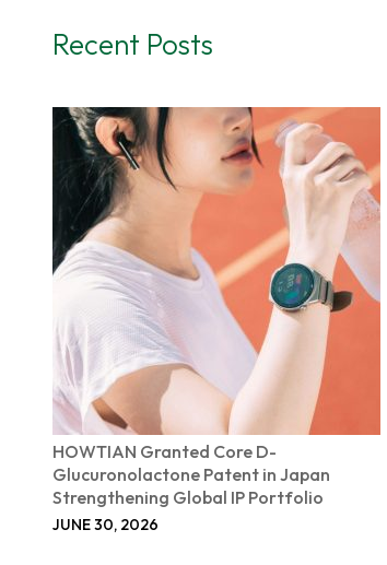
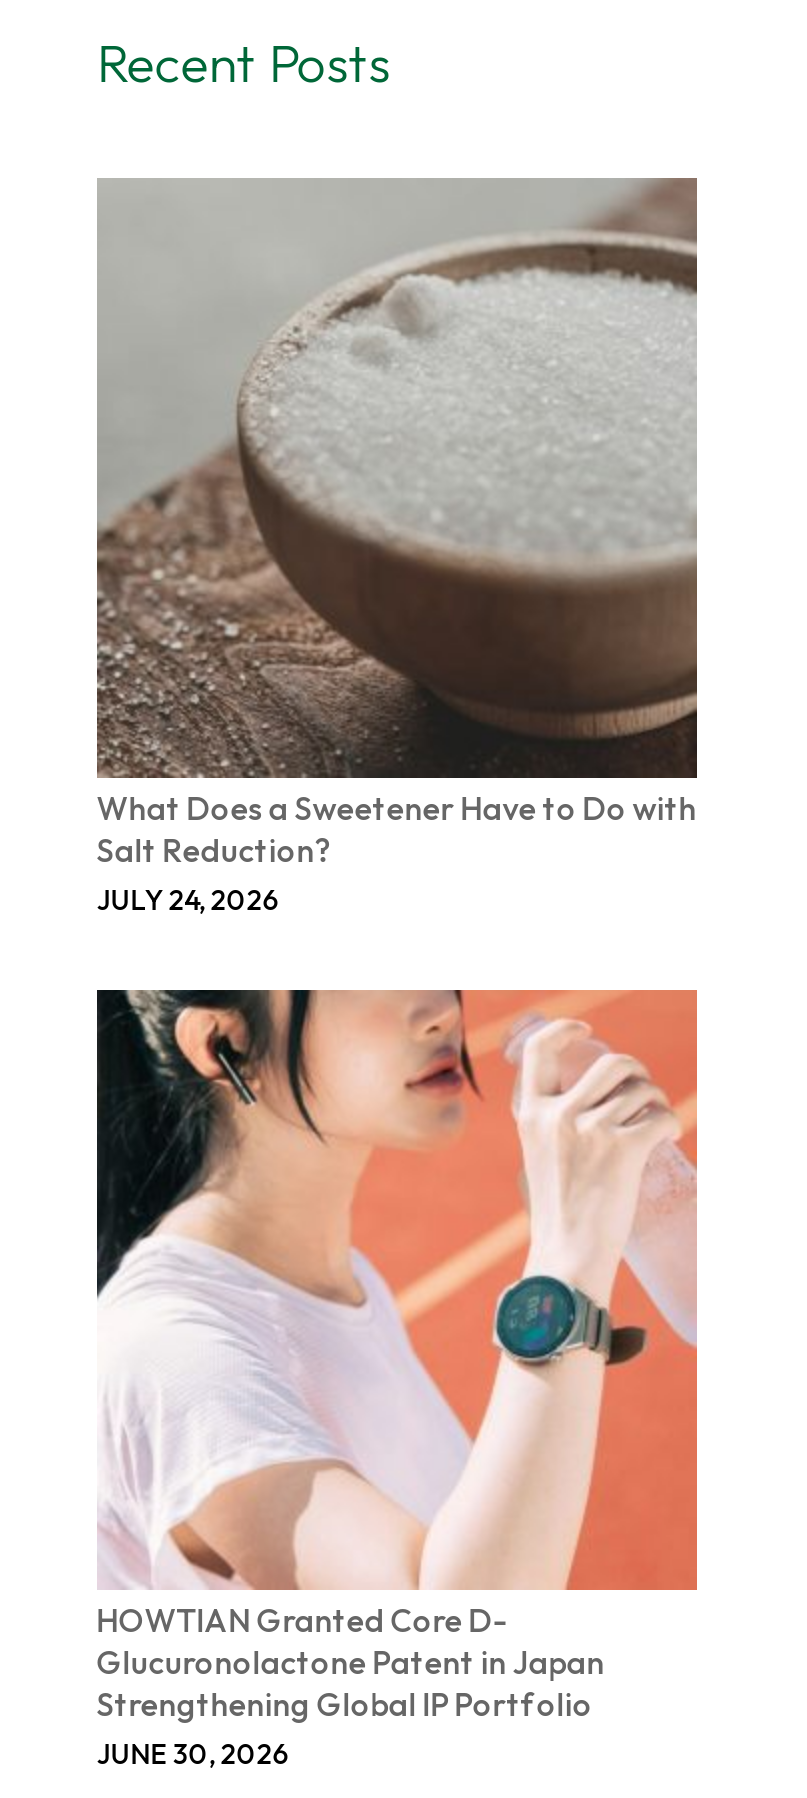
none -> [95,177,699,918] [image] | What Does a Sweetener Have to Do with | Salt Reduction? | JULY 24, 2026

